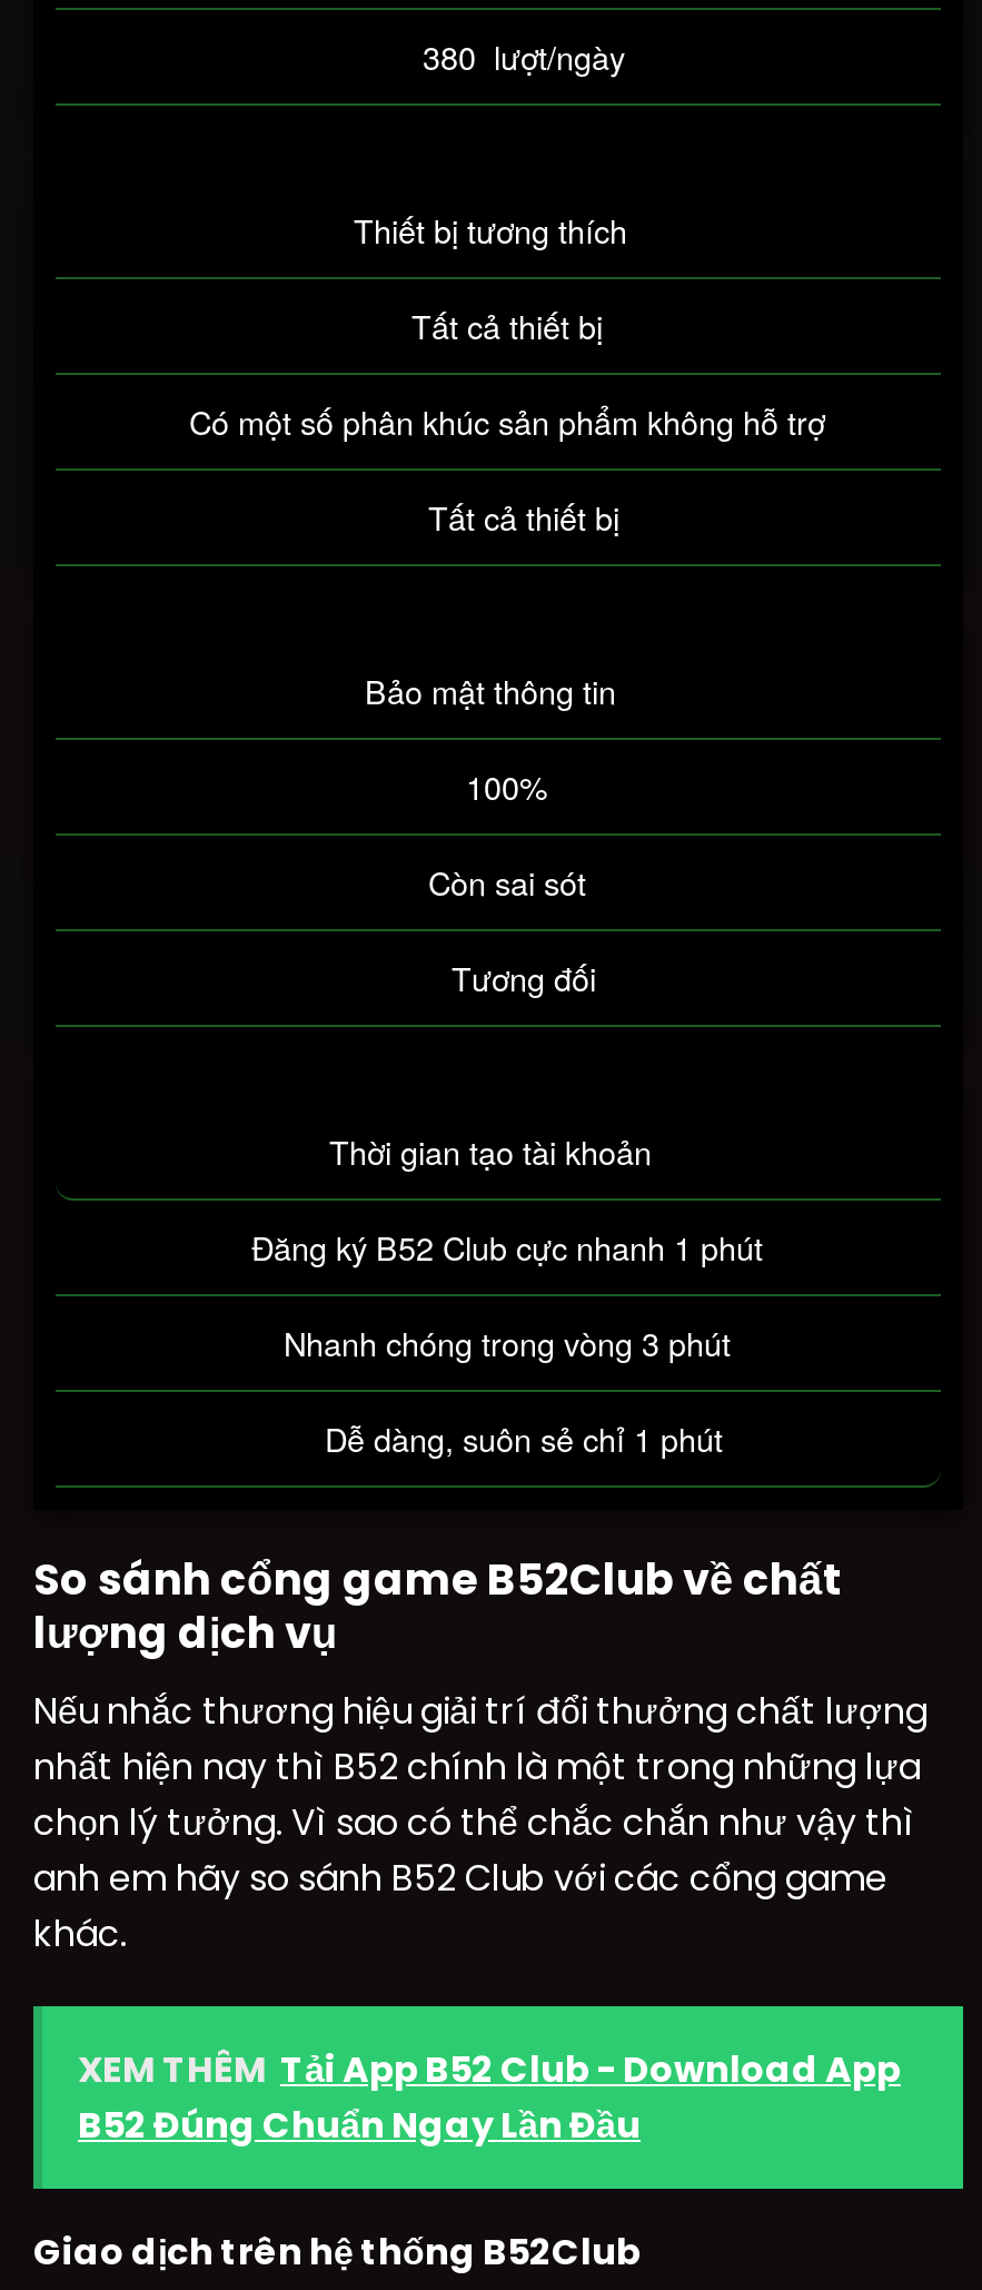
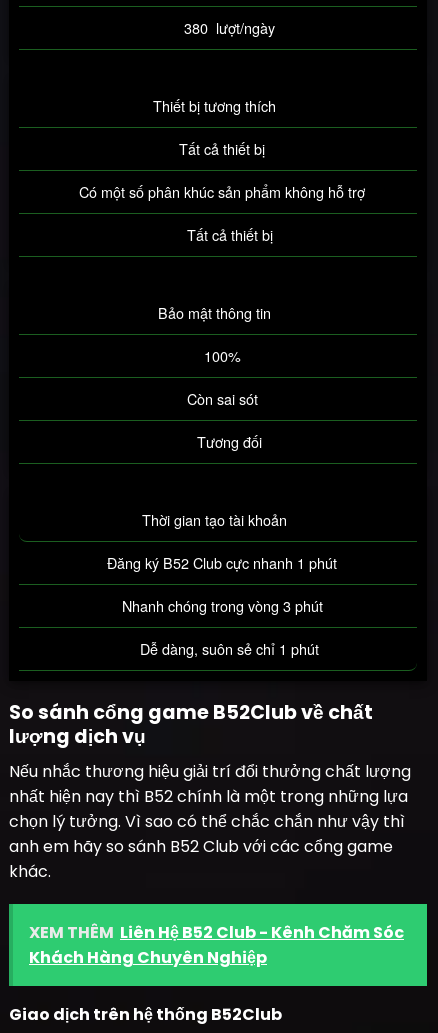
[78,2045,901,2152] XEM THÊM Tải App B52 Club - Download App | B52 Đúng Chuẩn Ngay Lần Đầu -> [29,921,404,969] XEM THÊM Liên Hệ B52 Club - Kênh Chăm Sóc | Khách Hàng Chuyên Nghiệp

